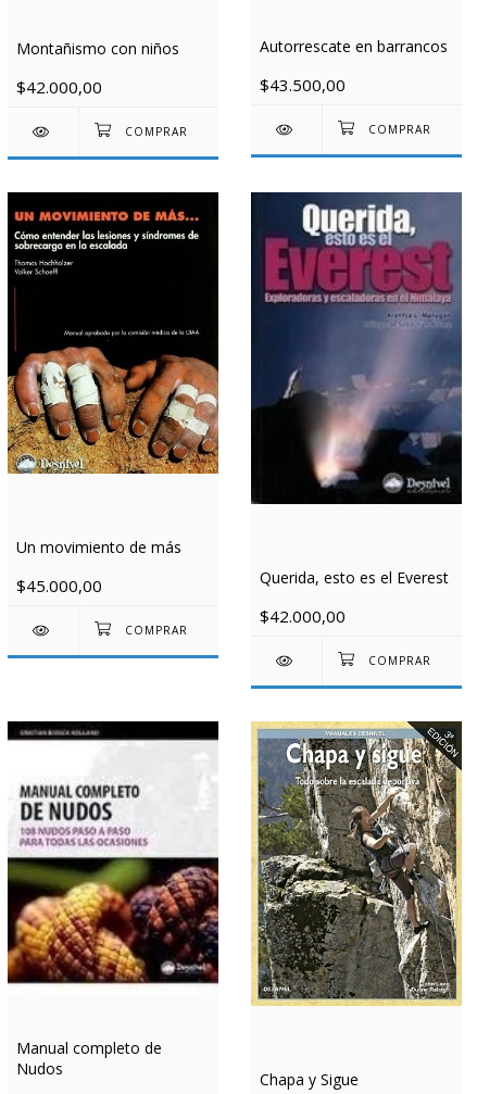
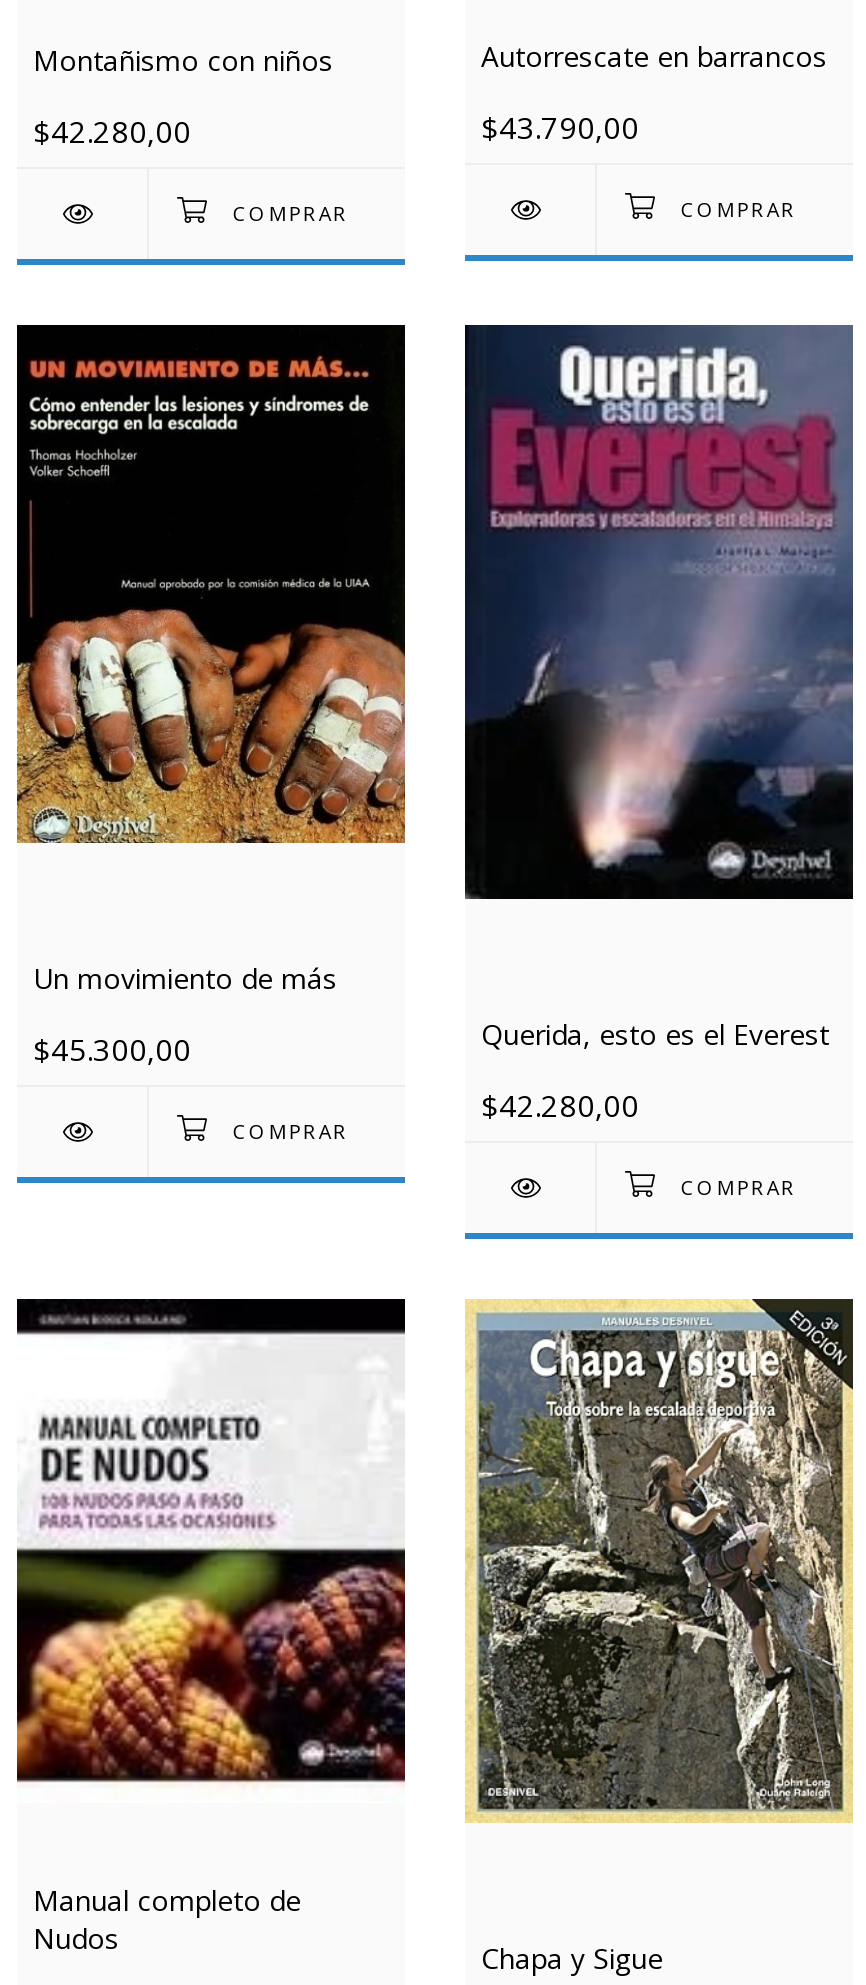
[16,76,102,98] $42.000,00 -> [33,112,191,152] $42.280,00
[260,74,346,96] $43.500,00 -> [481,108,639,148] $43.790,00
[16,575,102,596] $45.000,00 -> [33,1029,191,1069] $45.300,00
[260,606,346,627] $42.000,00 -> [481,1086,639,1126] $42.280,00

